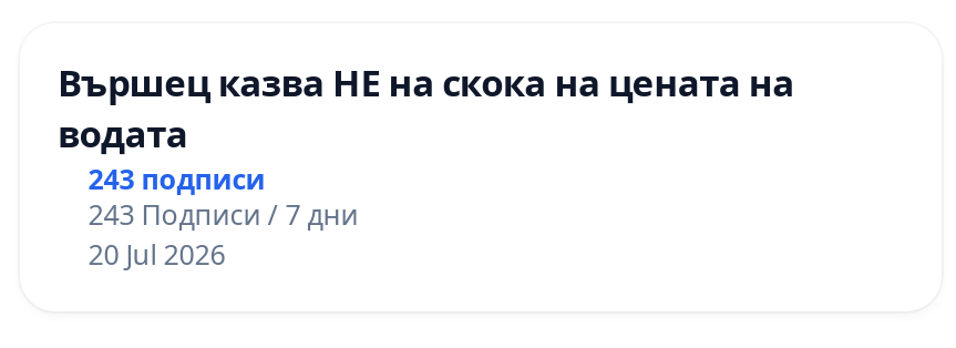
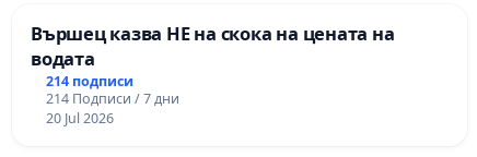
[88,160,265,197] 243 подписи -> [46,72,133,90] 214 подписи
[88,195,358,233] 243 Подписи / 7 дни -> [46,89,179,108] 214 Подписи / 7 дни

